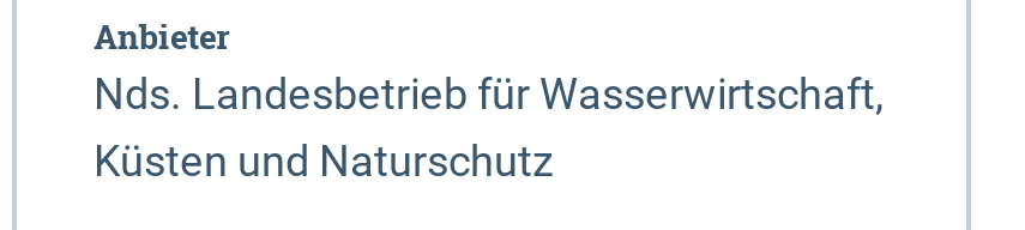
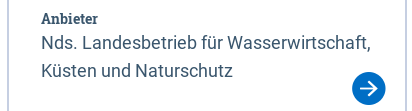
none -> [351,71,387,106] [image]

